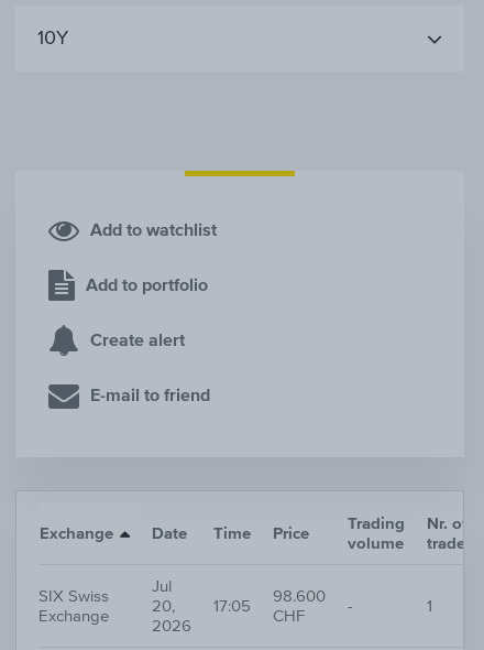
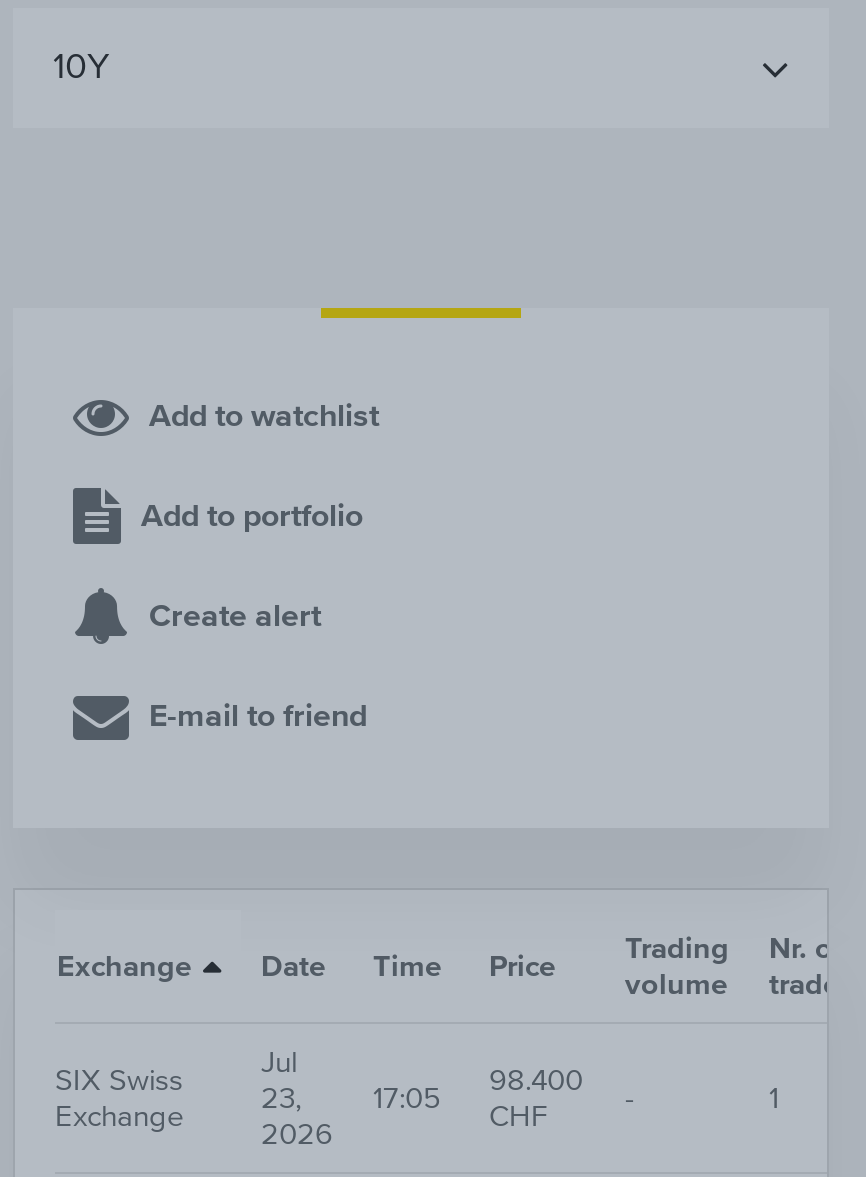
[273,586,326,606] 98.600 -> [489,1062,583,1098] 98.400
[152,596,175,616] 20, -> [261,1080,301,1116] 23,

